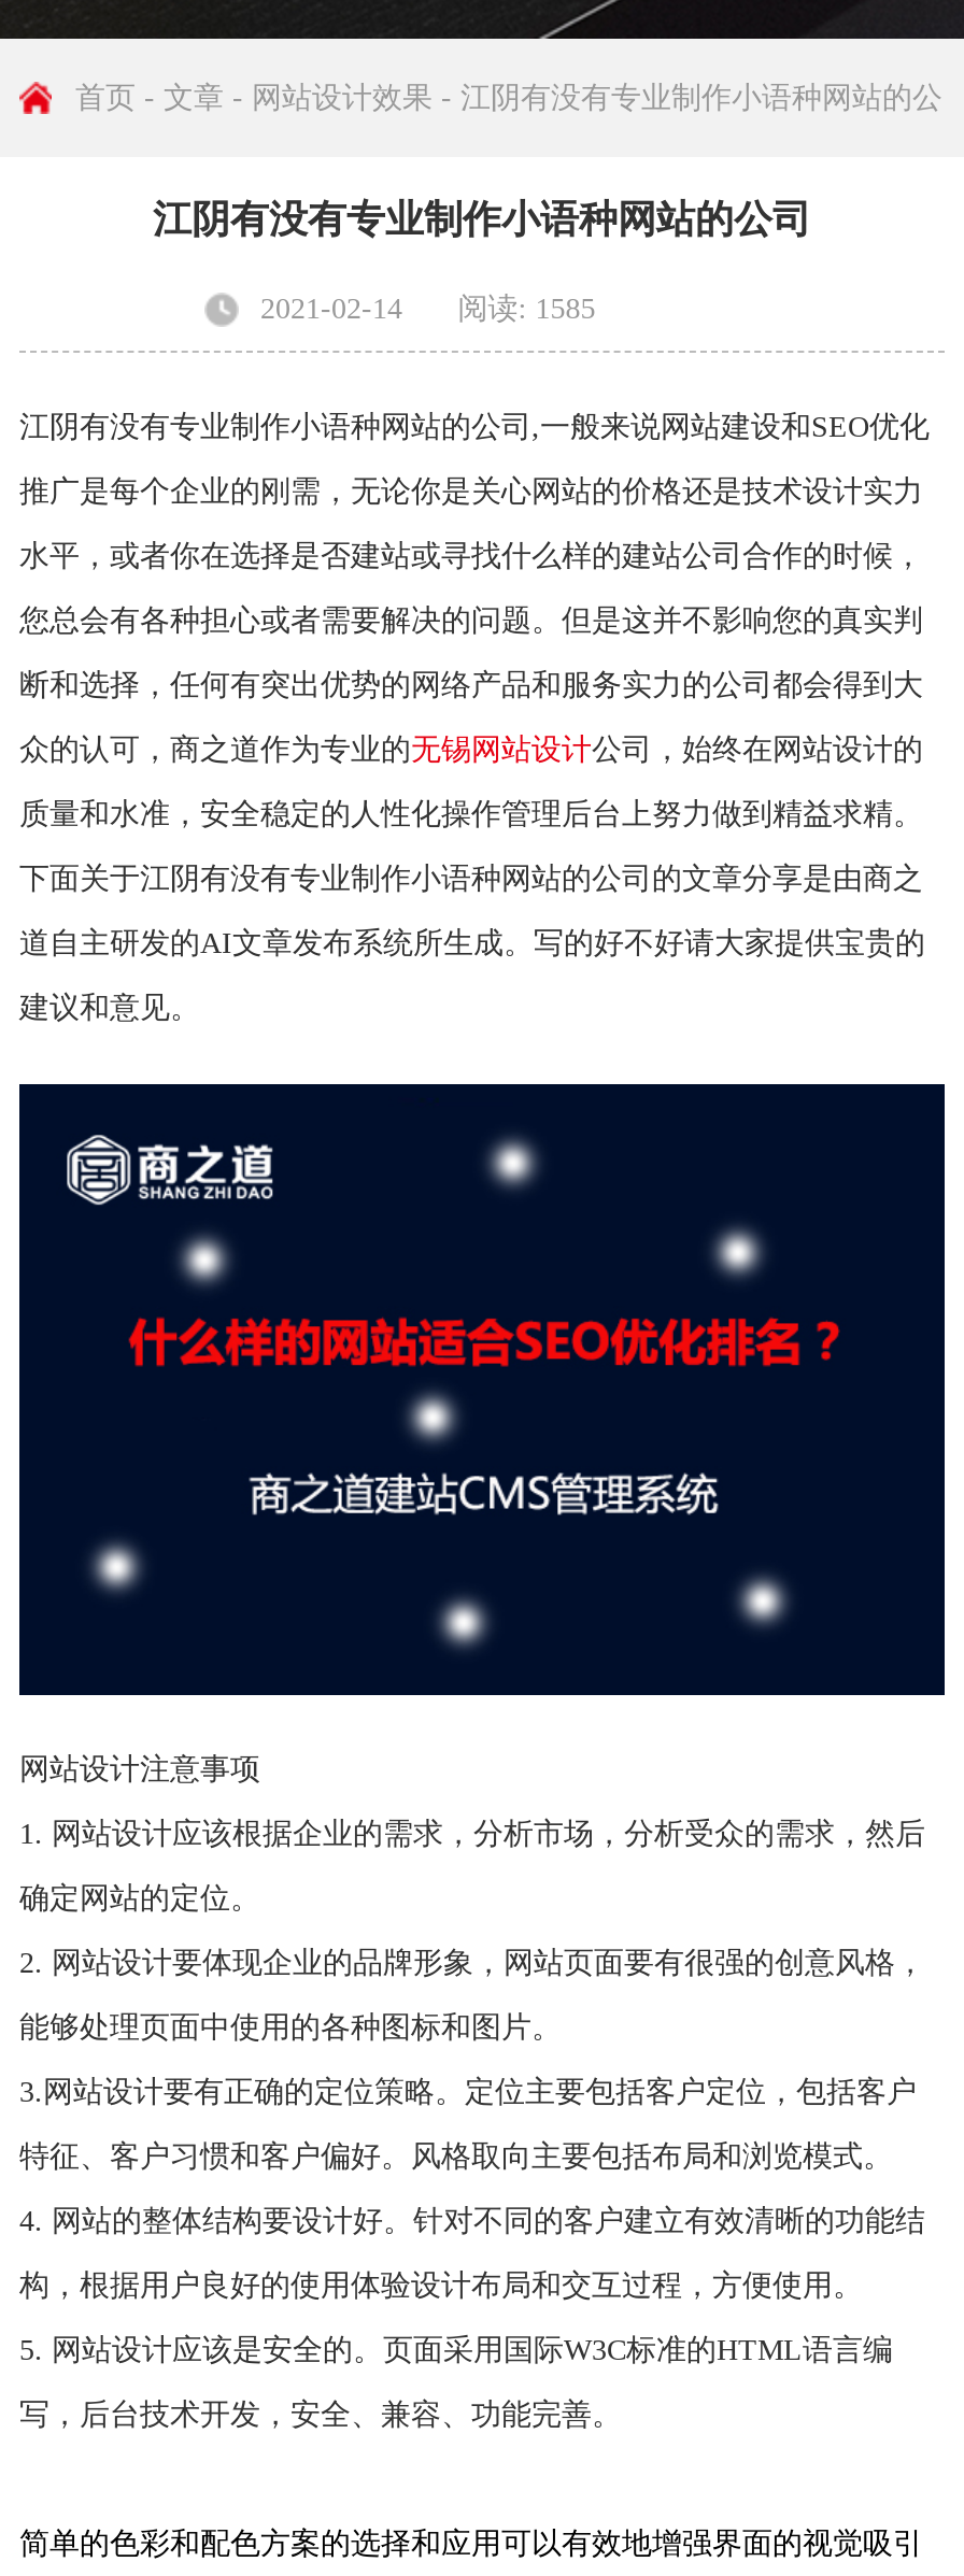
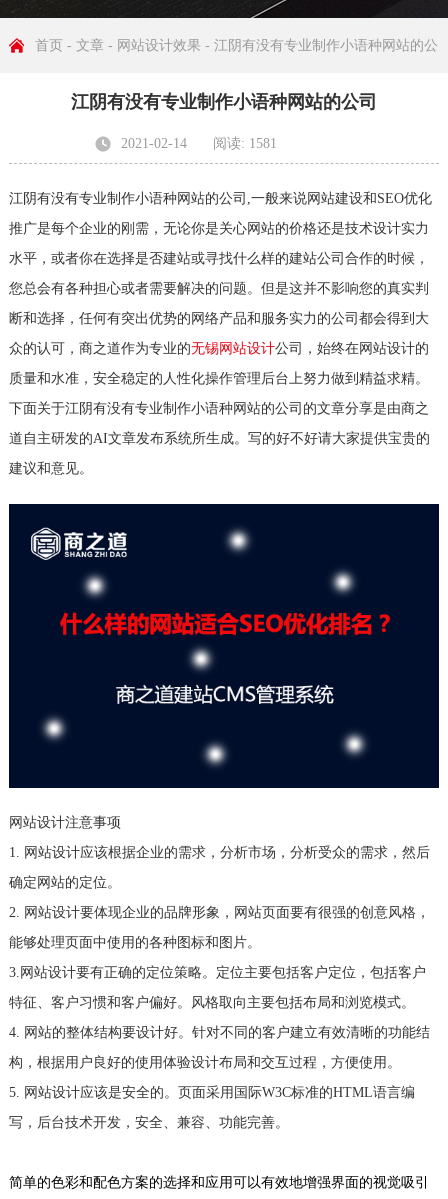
[260,293,596,325] 2021-02-14 阅读: 1585 -> [121,136,277,151] 2021-02-14 阅读: 1581

